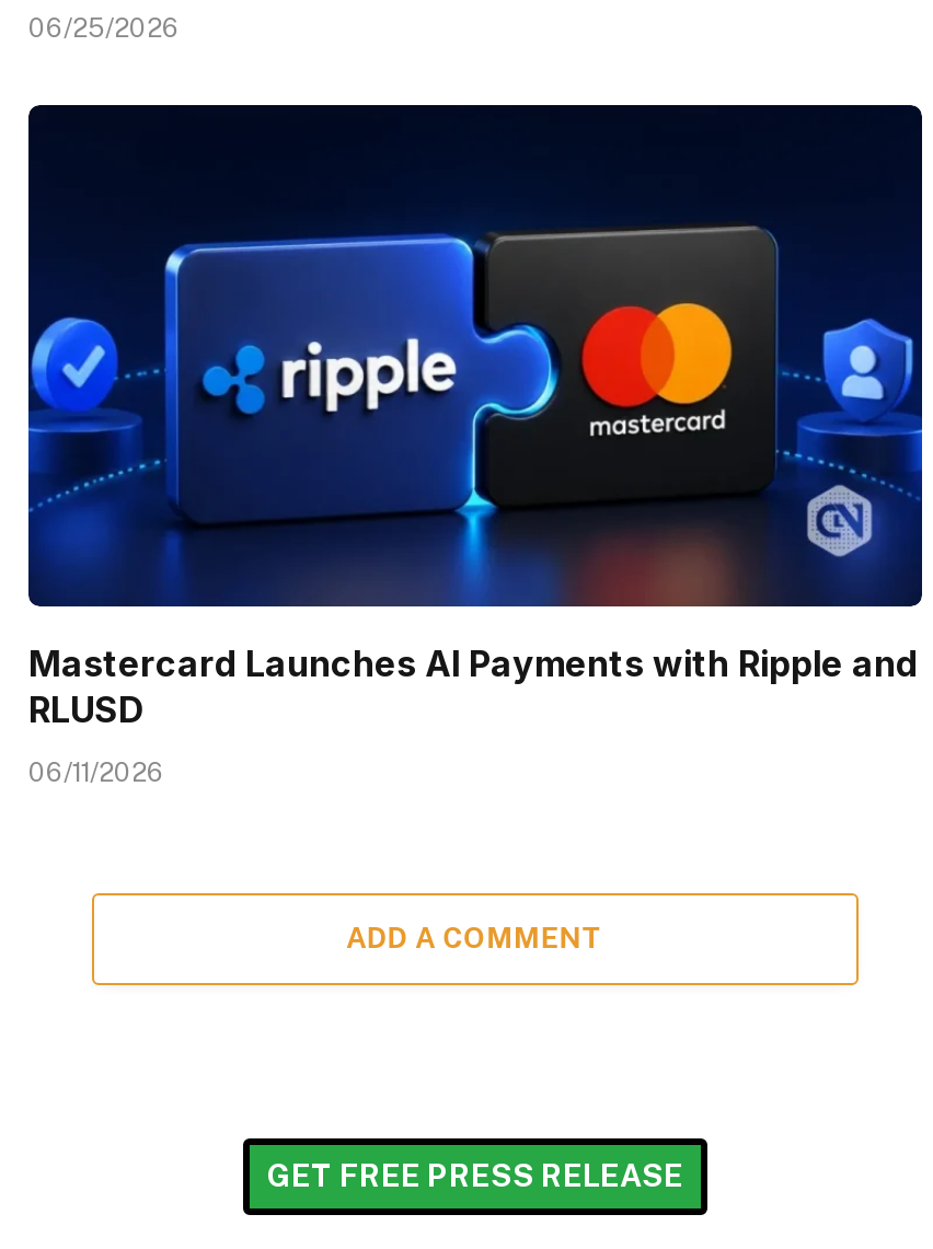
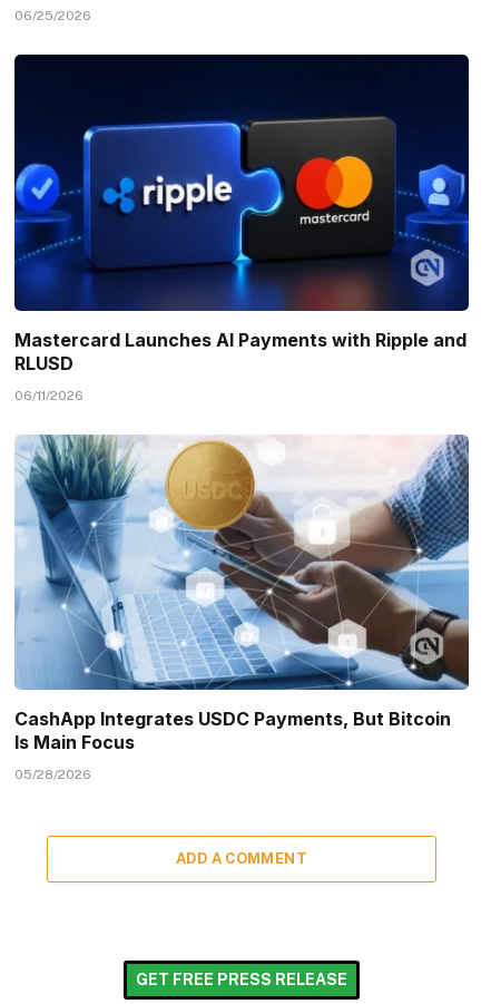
none -> [14,435,470,782] [image] | CashApp Integrates USDC Payments, But Bitcoin | Is Main Focus | 05/28/2026

